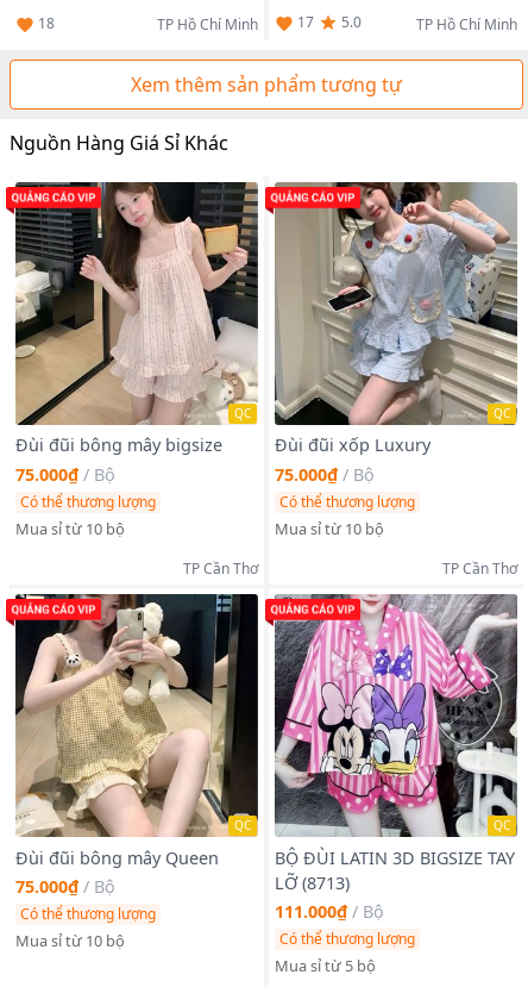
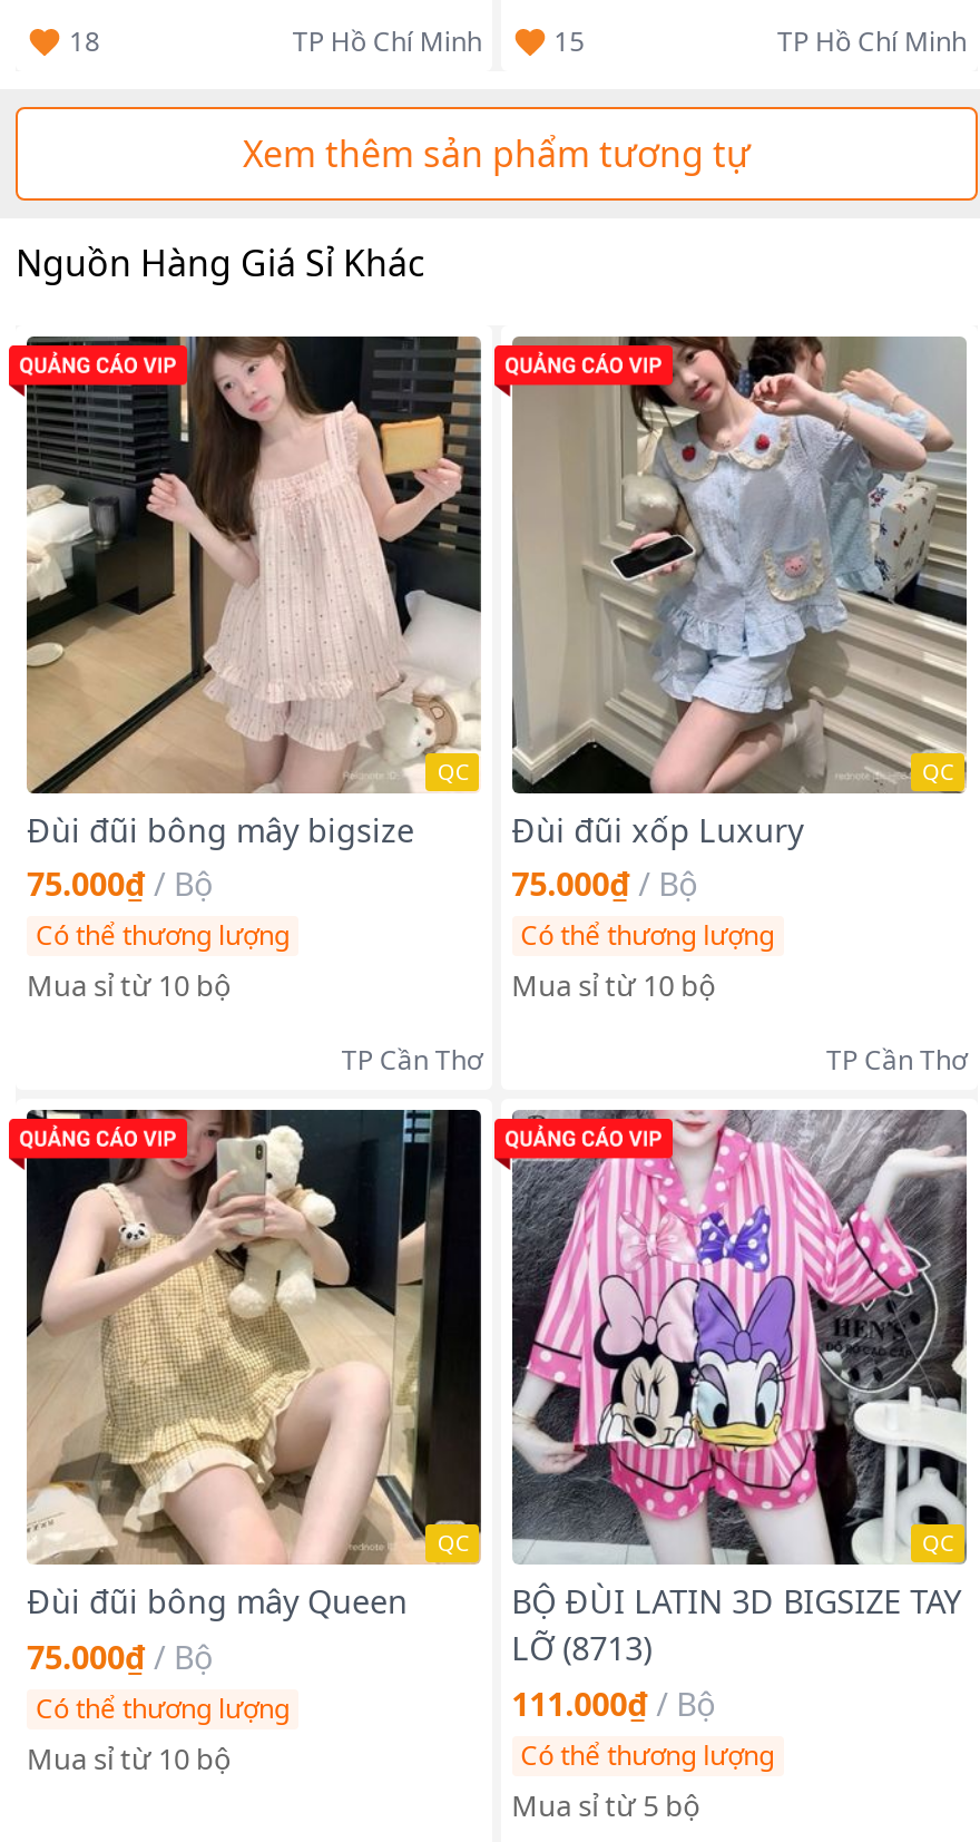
[297,12,361,32] 17 | 5.0 -> [554,22,585,60] 15

